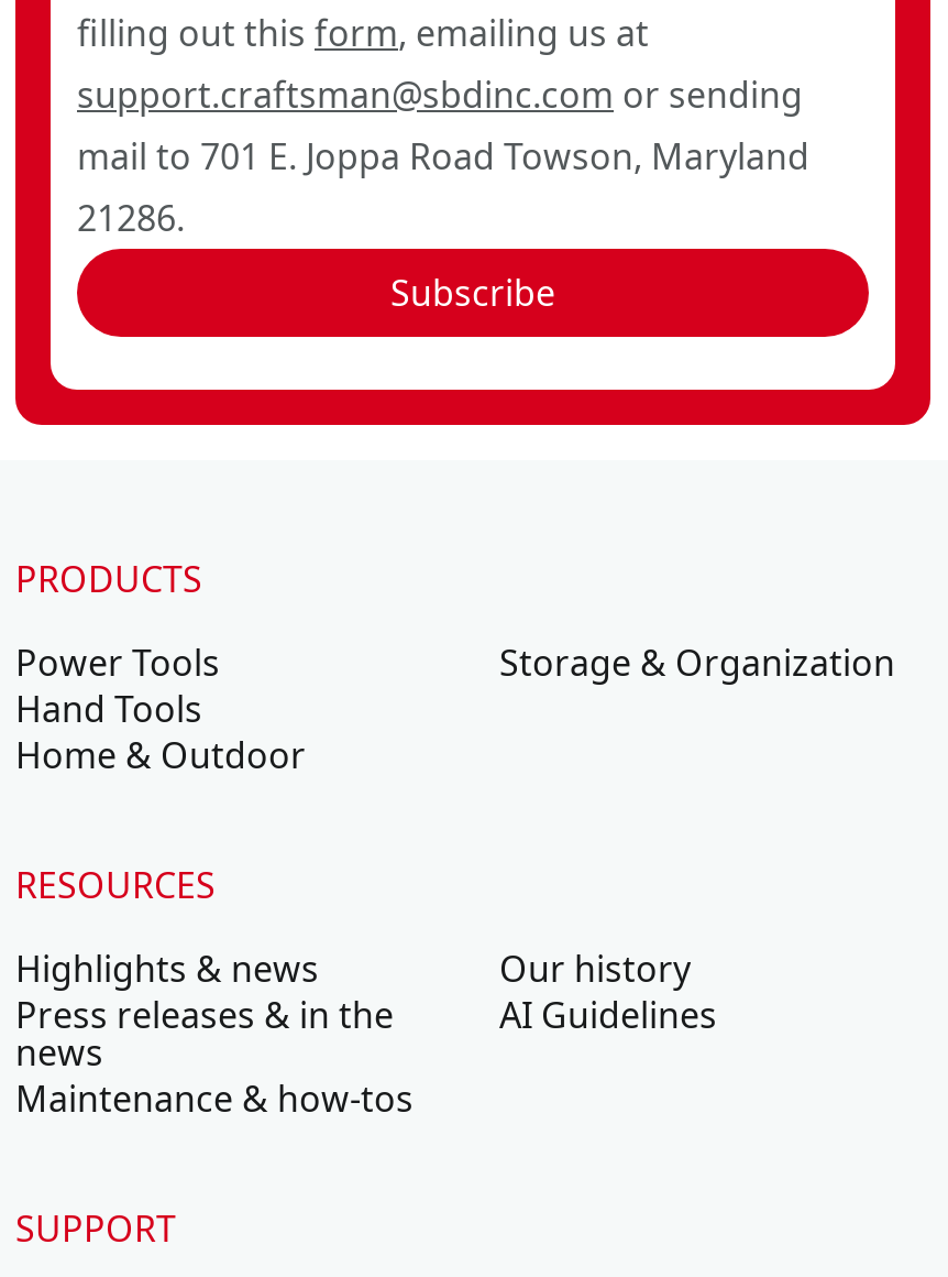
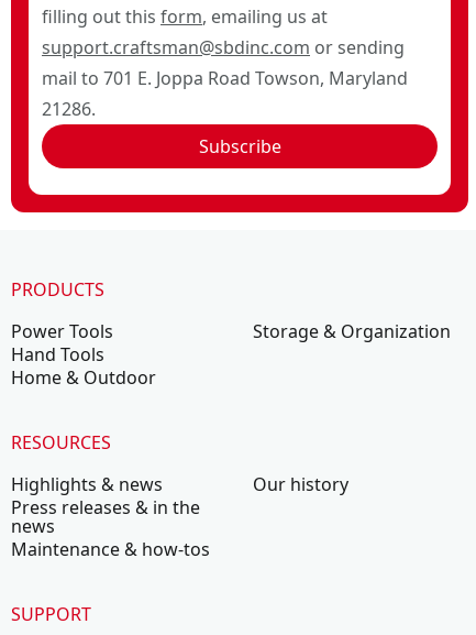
[499,991,717,1039] AI Guidelines -> none

